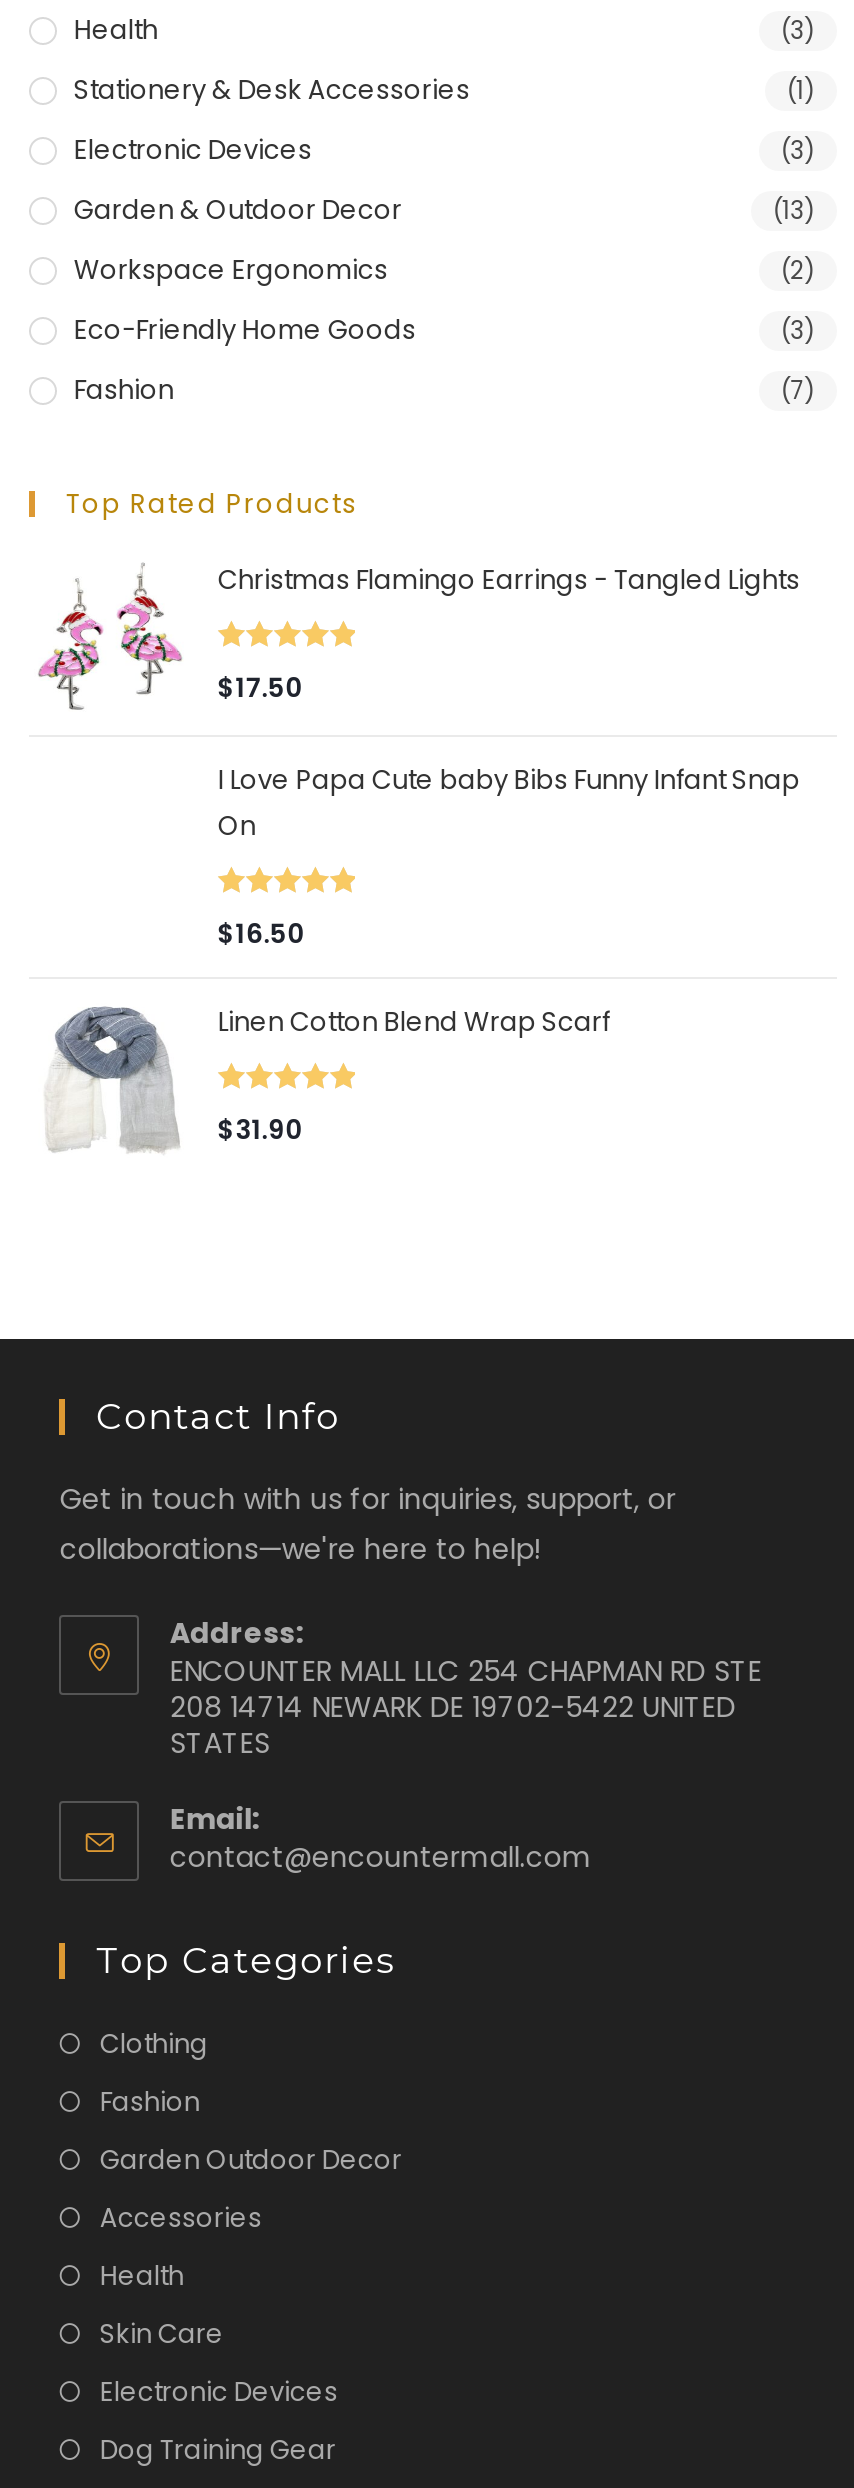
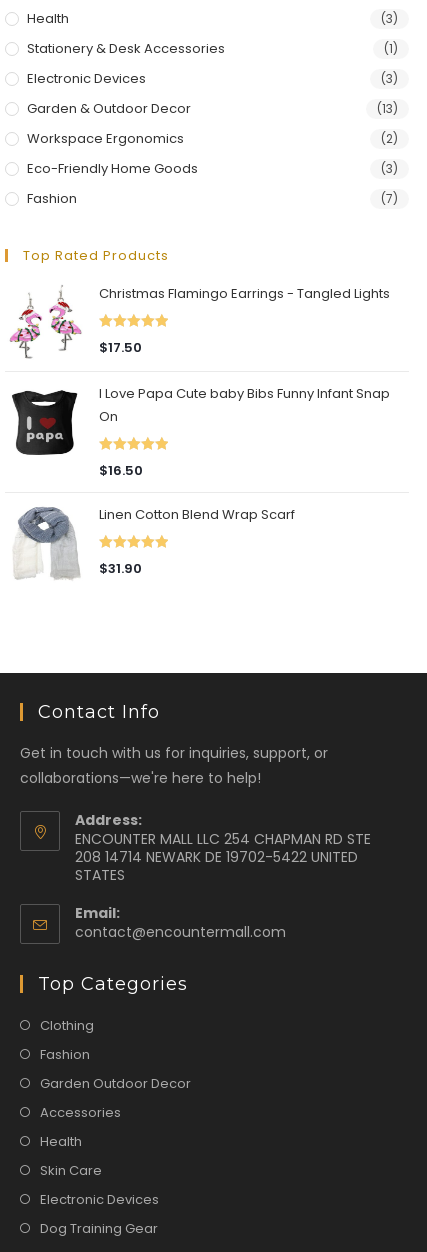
none -> [11,389,78,456] [image]

